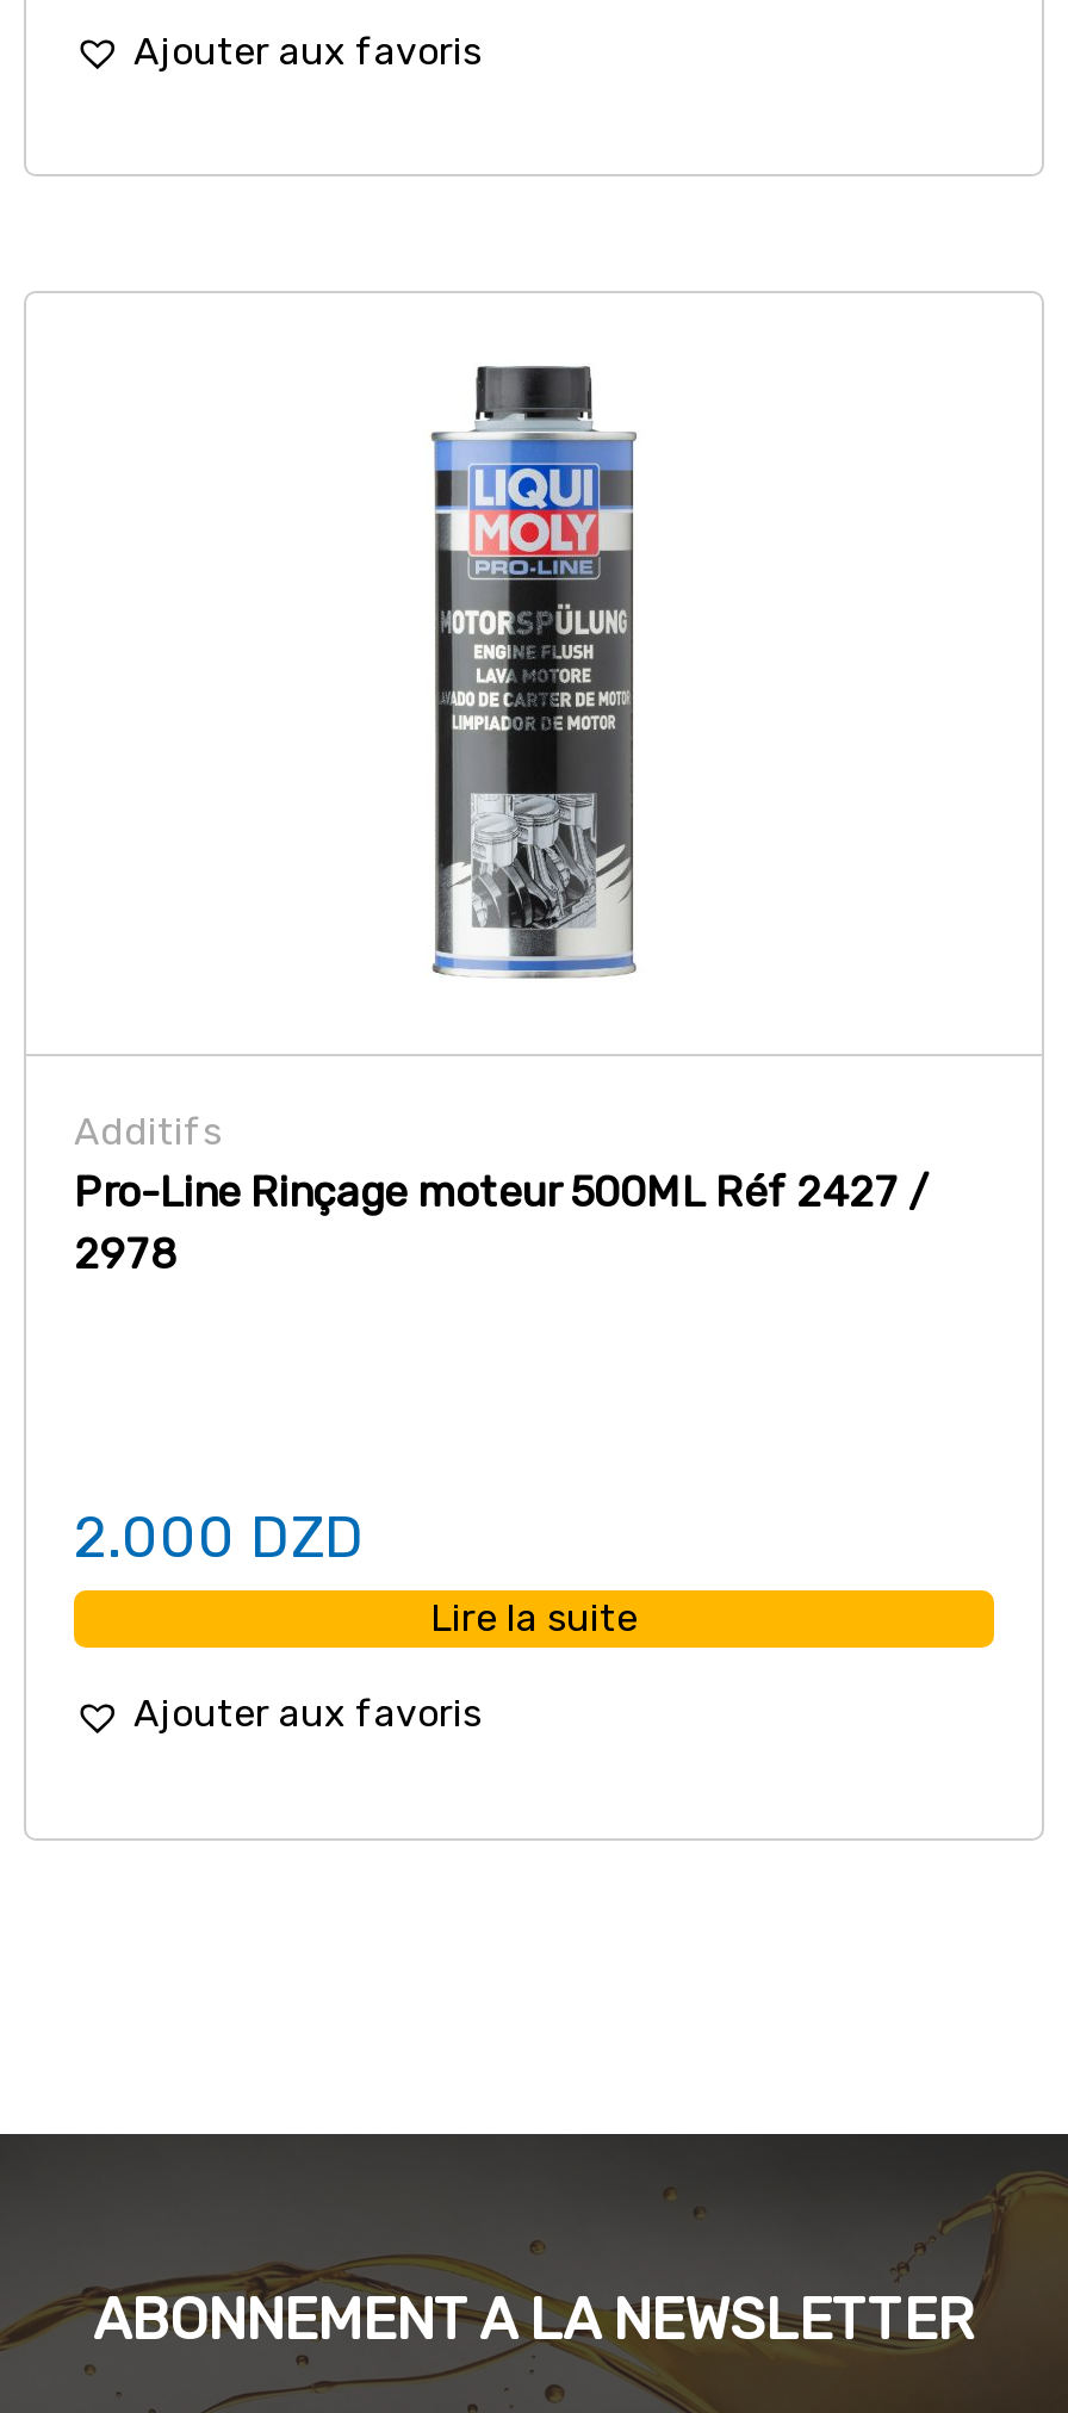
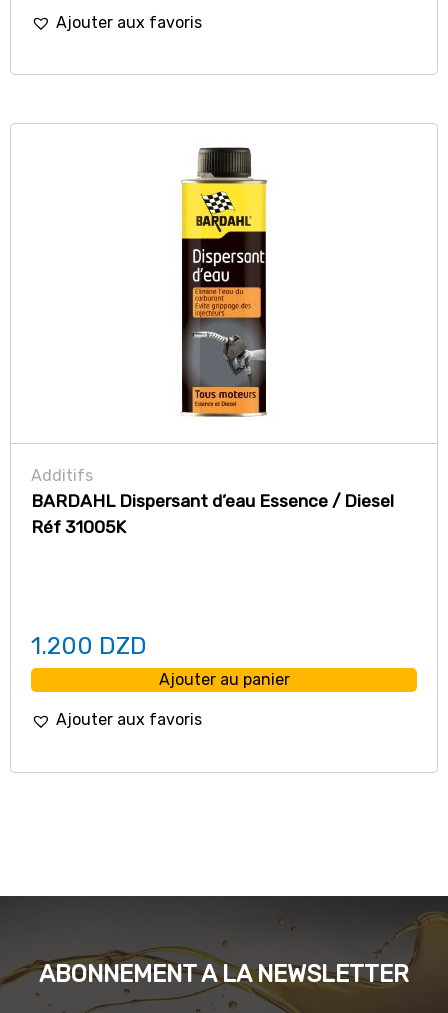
[431,348,637,992] [image] -> [181,146,267,418] [image]
[74,1167,927,1277] Pro-Line Rinçage moteur 500ML Réf 2427 / | 2978 -> [31,491,394,537] BARDAHL Dispersant d’eau Essence / Diesel | Réf 31005K
[74,1504,638,1641] 2.000 DZD | Lire la suite -> [31,632,289,689] 1.200 DZD | Ajouter au panier

